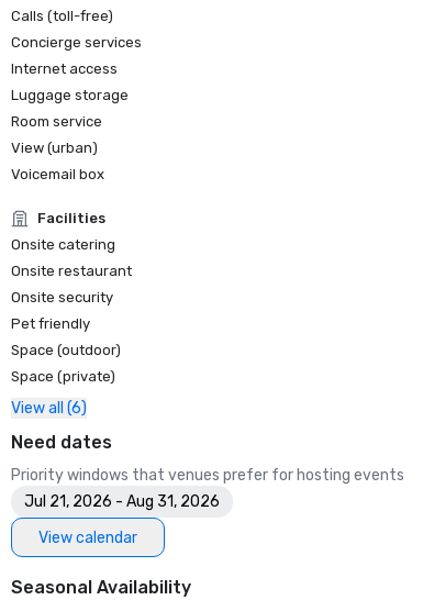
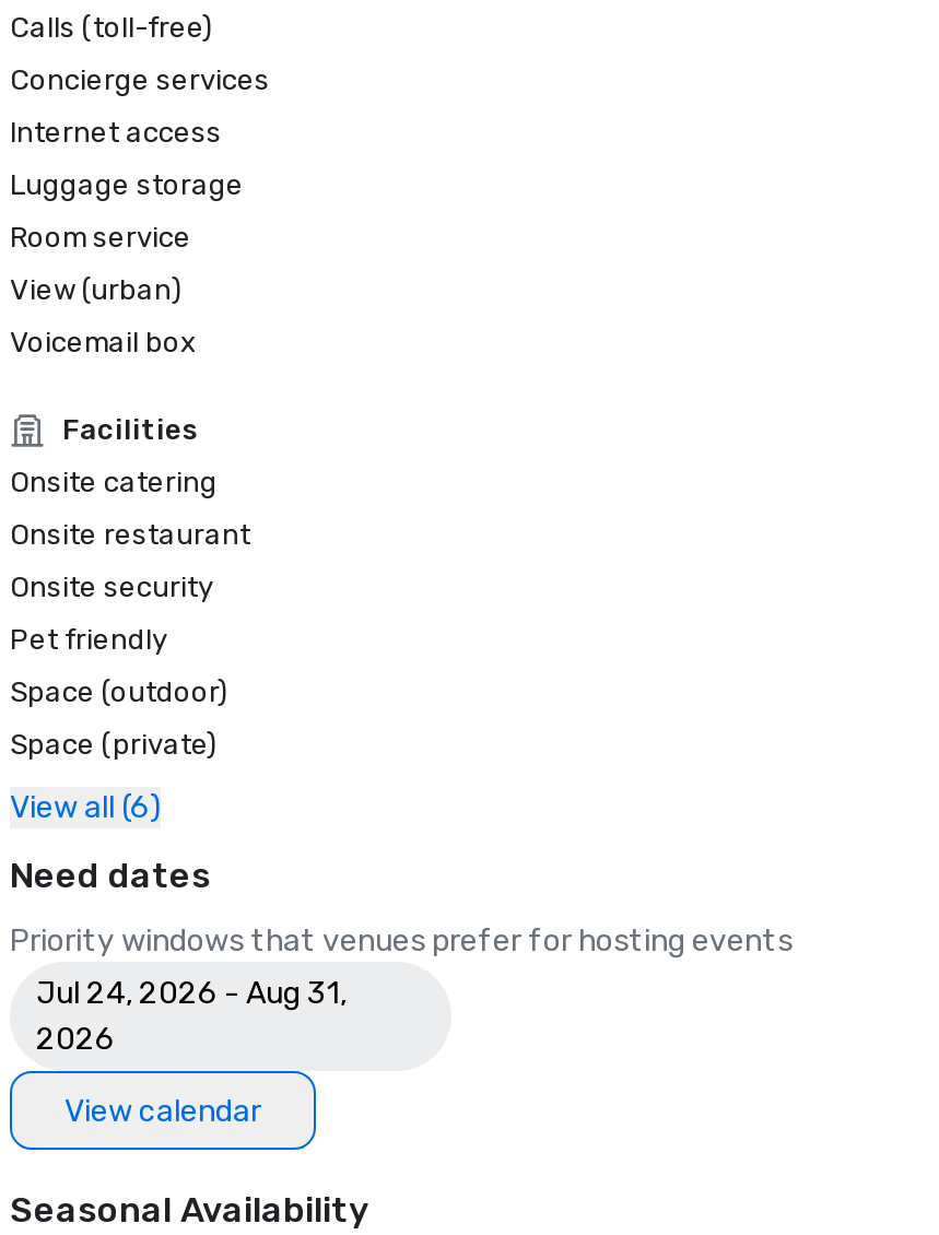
[24,492,220,511] Jul 21, 2026 - Aug 31, 2026 -> [36,975,347,1058] Jul 24, 2026 - Aug 31, | 2026

